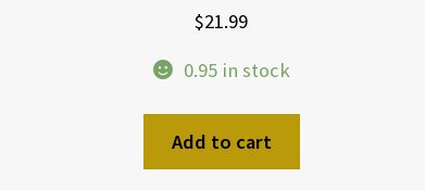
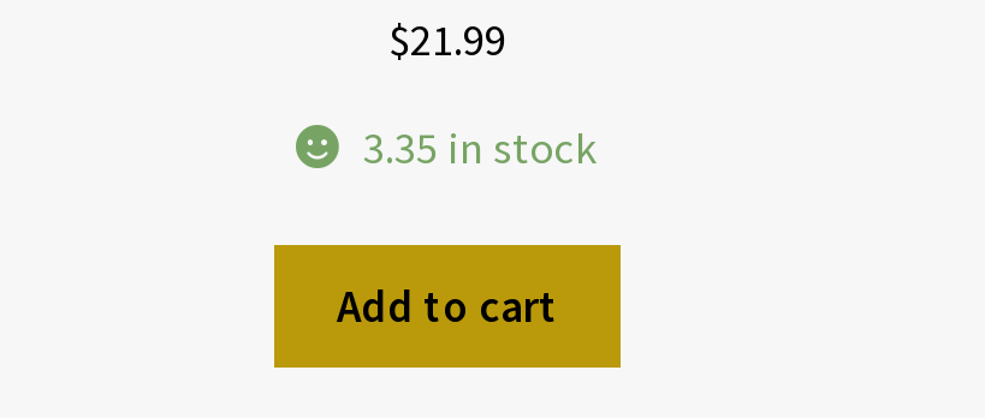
[184,57,290,82] 0.95 in stock -> [363,119,599,175] 3.35 in stock

